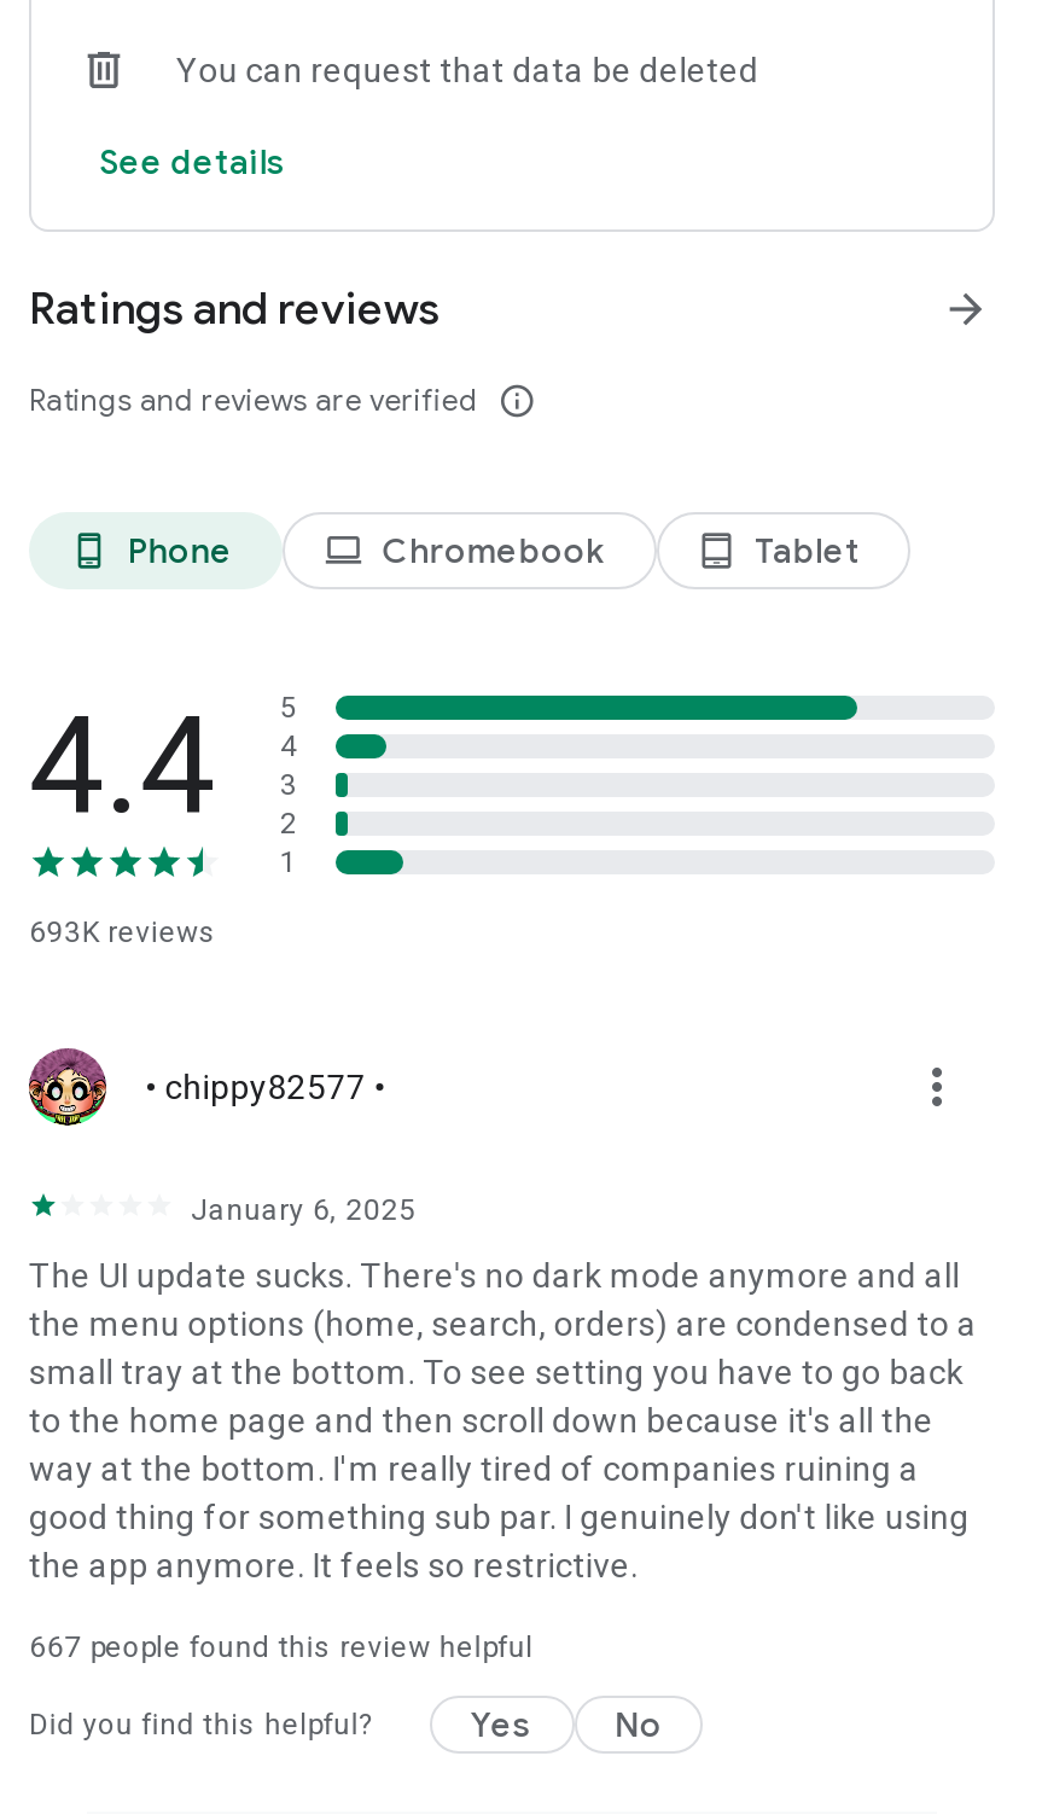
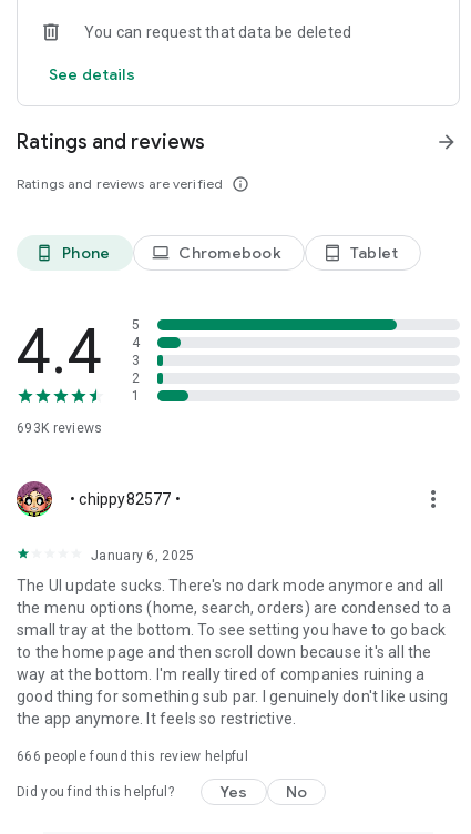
[29,1630,533,1664] 667 people found this review helpful -> [17,749,248,764] 666 people found this review helpful

